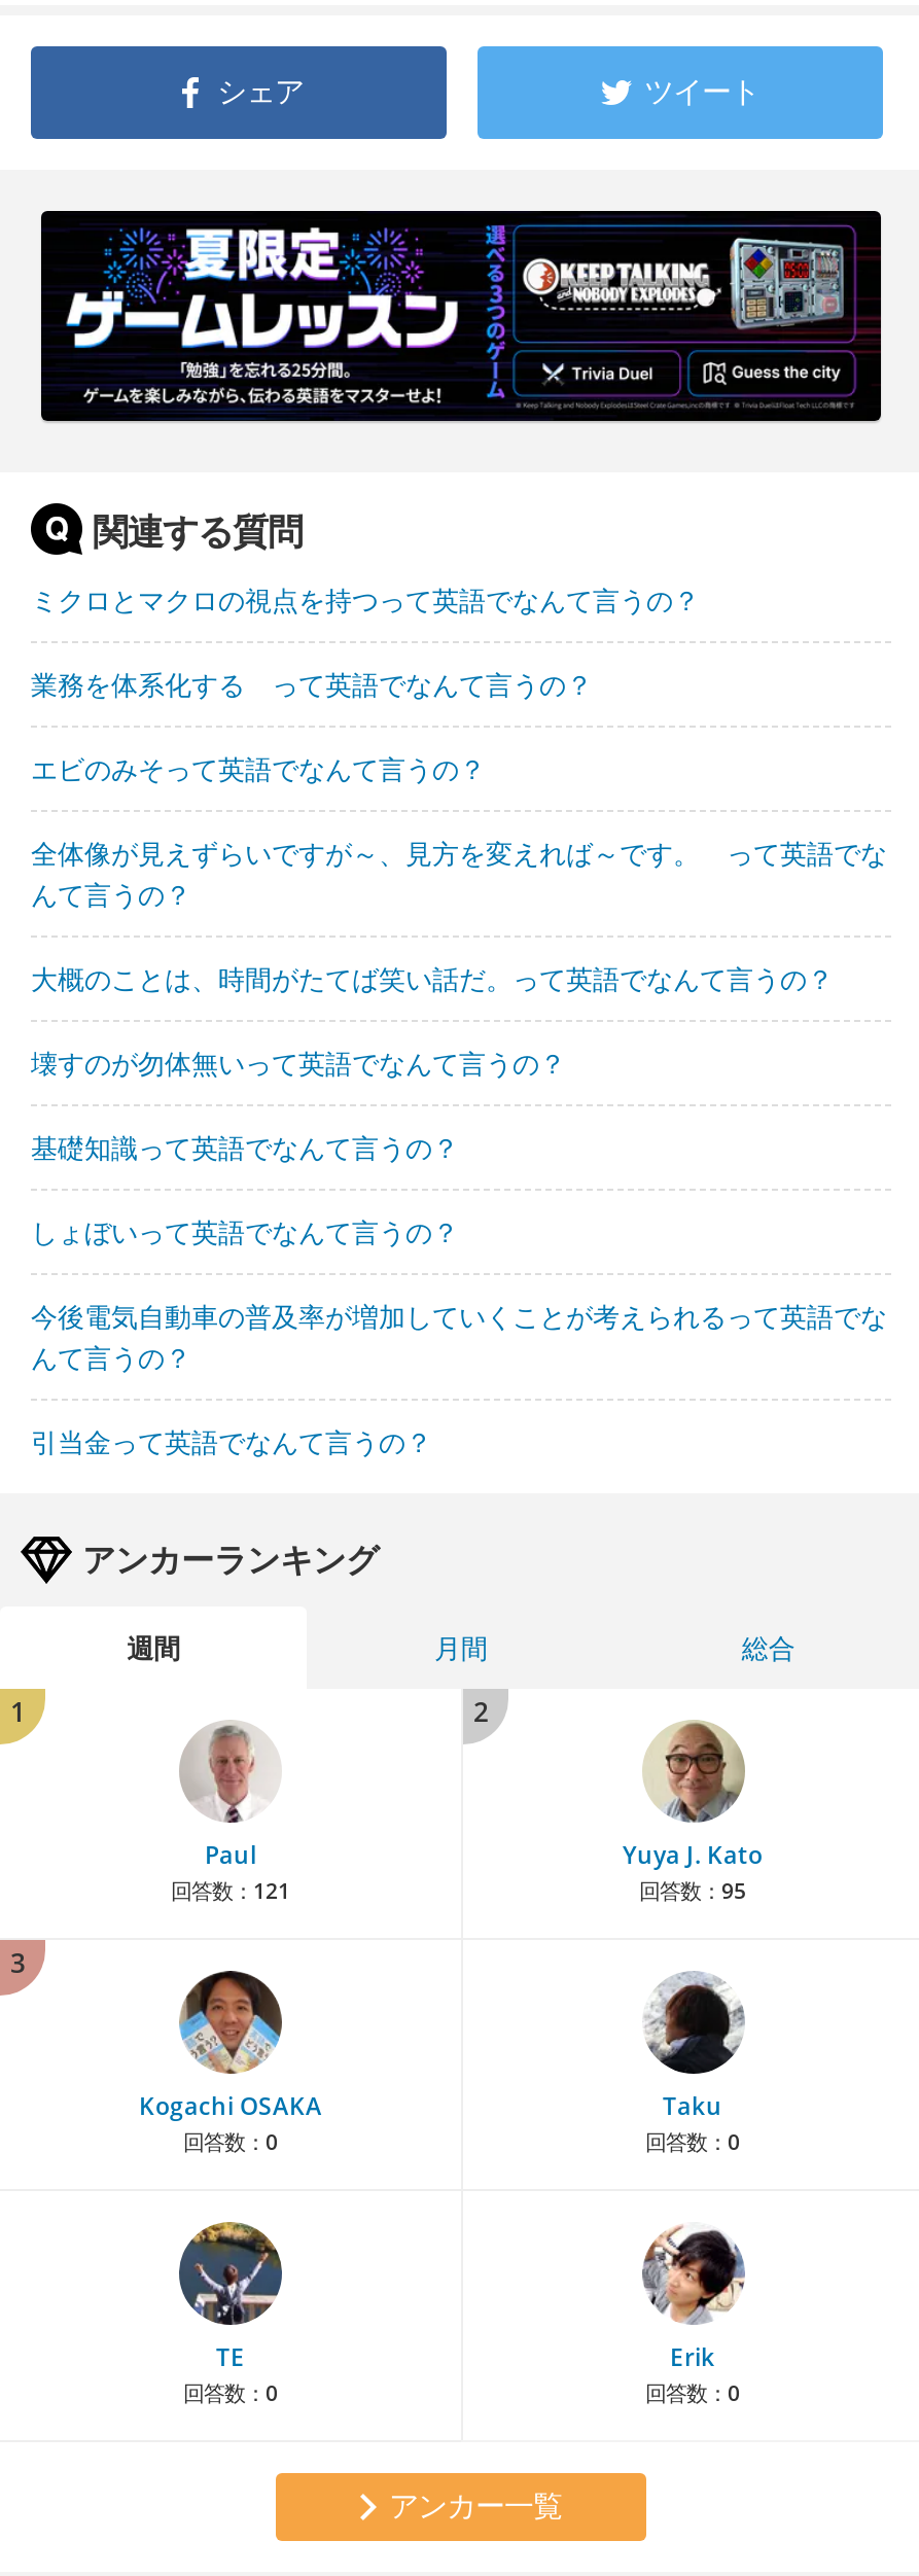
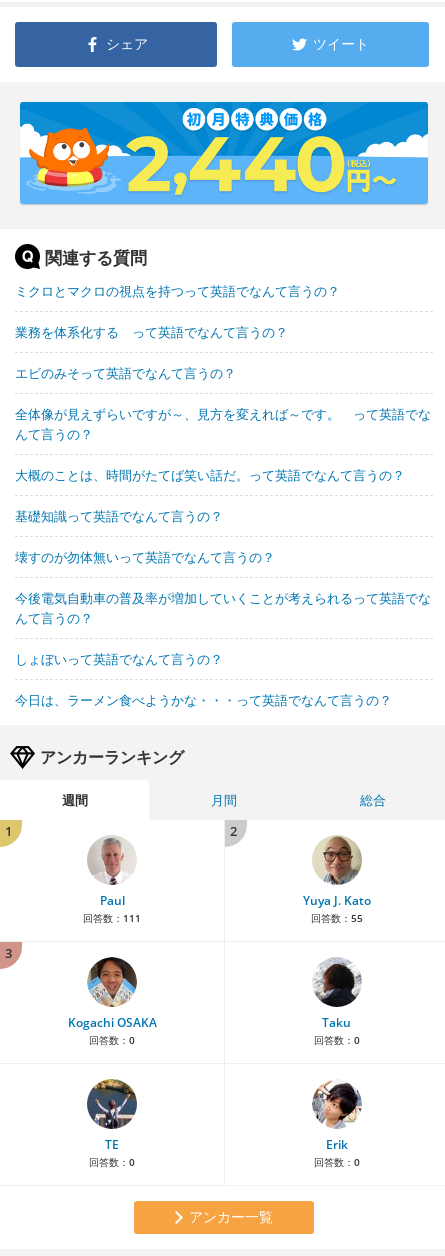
[39,209,883,423] [image] -> [19,101,429,205] [image]
moved [31,1044,566,1081] -> [15,548,275,566]: 壊すのが勿体無いって英語でなんて言うの？
moved [31,1129,459,1166] -> [15,507,223,525]: 基礎知識って英語でなんて言うの？
moved [31,1213,459,1250] -> [15,650,223,668]: しょぼいって英語でなんて言うの？
moved [31,1297,887,1376] -> [15,589,431,627]: 今後電気自動車の普及率が増加していくことが考えられるって英語でな | んて言うの？
[31,1423,432,1460] 引当金って英語でなんて言うの？ -> [15,691,392,709] 今日は、ラーメン食べようかな・・・って英語でなんて言うの？
[171,1876,290,1905] 回答数：121 -> [83,911,141,925] 回答数：111
[639,1876,746,1905] 回答数：95 -> [310,911,362,925] 回答数：55

